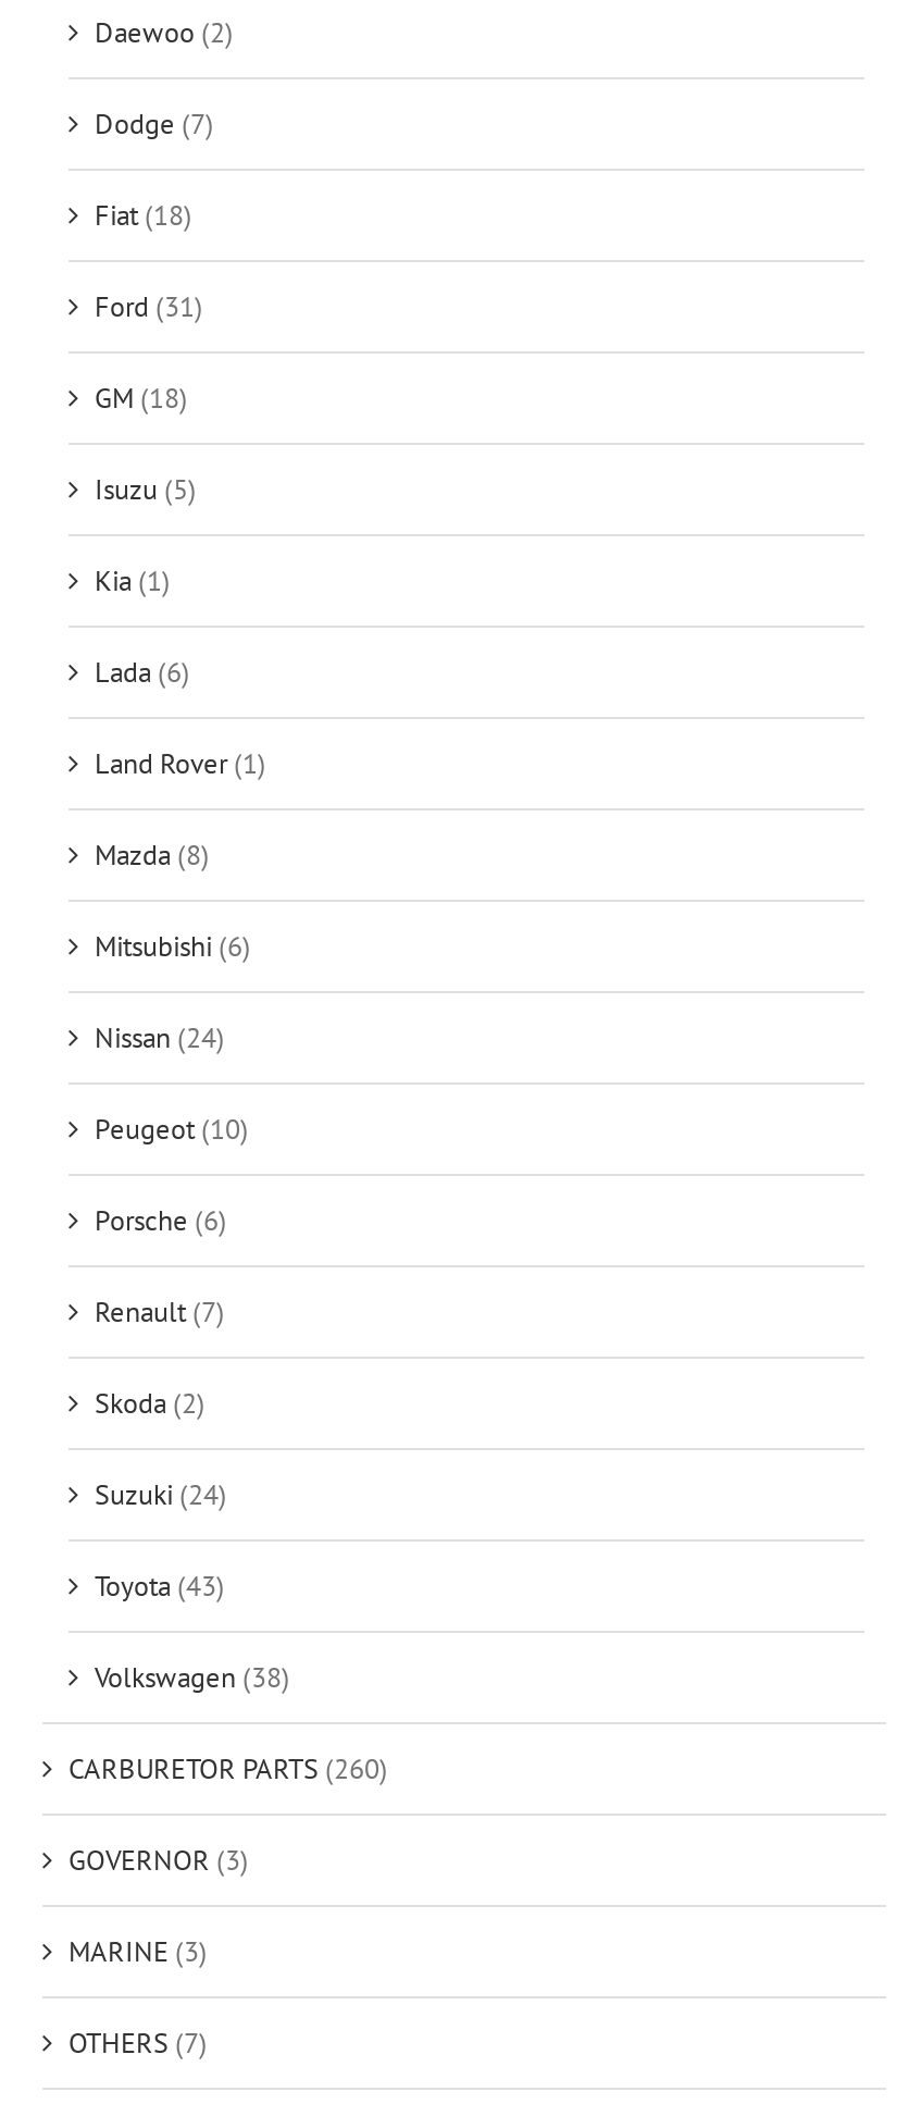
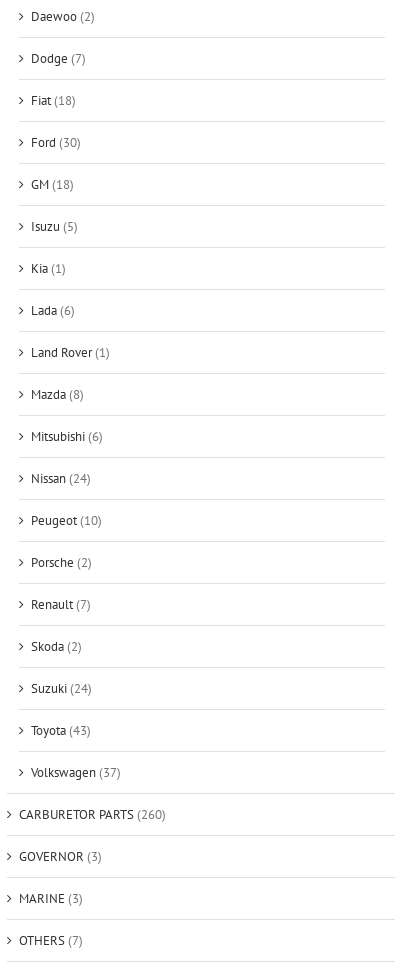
[95,289,203,326] Ford (31) -> [31,134,81,151] Ford (30)
[95,1203,227,1240] Porsche (6) -> [31,554,92,571] Porsche (2)
[95,1660,290,1697] Volkswagen (38) -> [31,764,121,781] Volkswagen (37)

